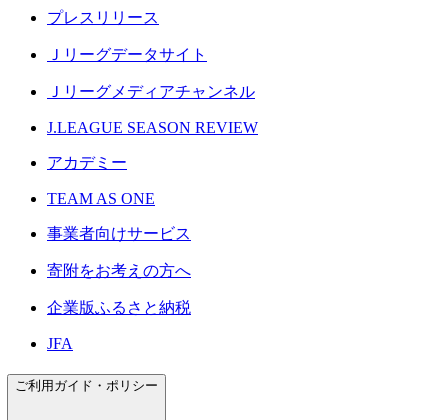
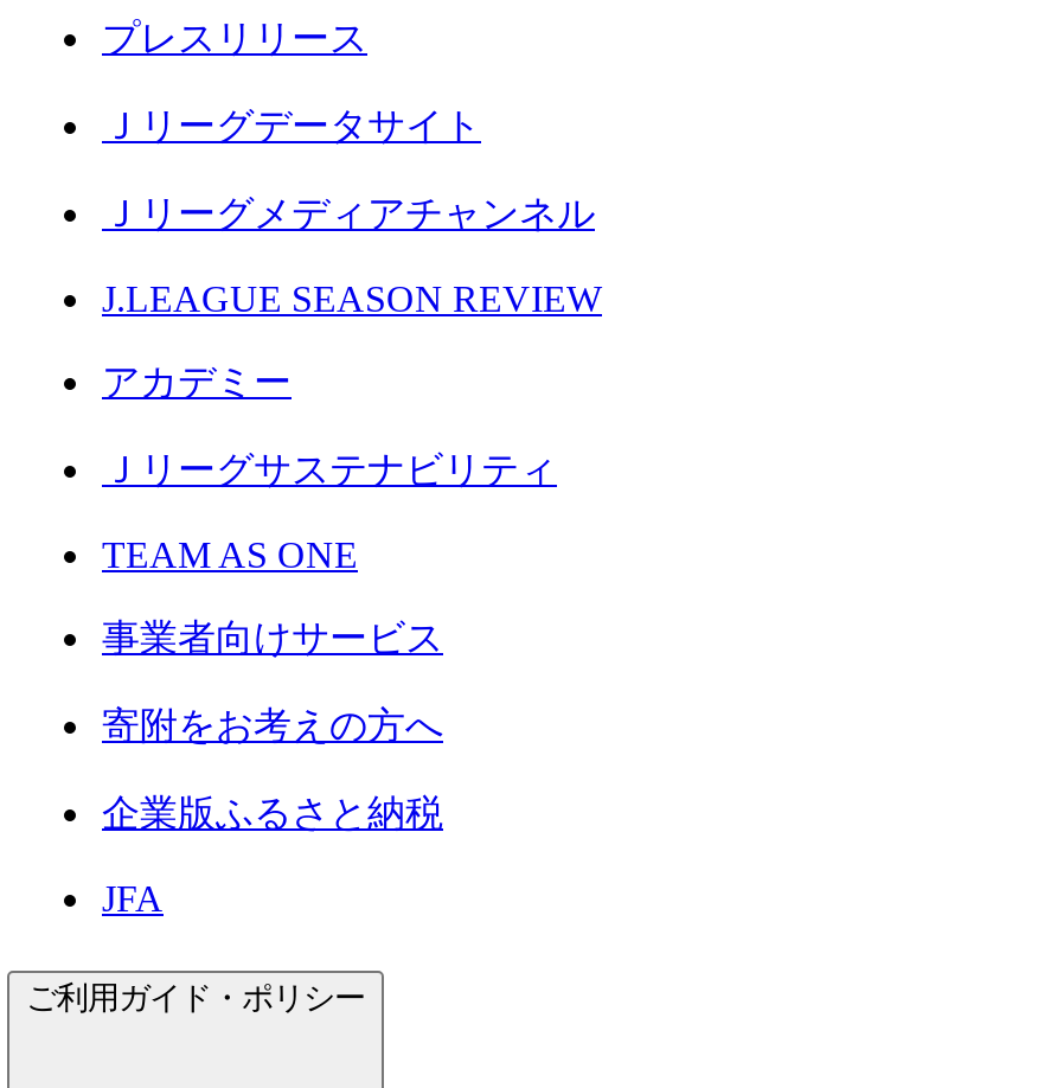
none -> [102,448,557,489] Ｊリーグサステナビリティ

